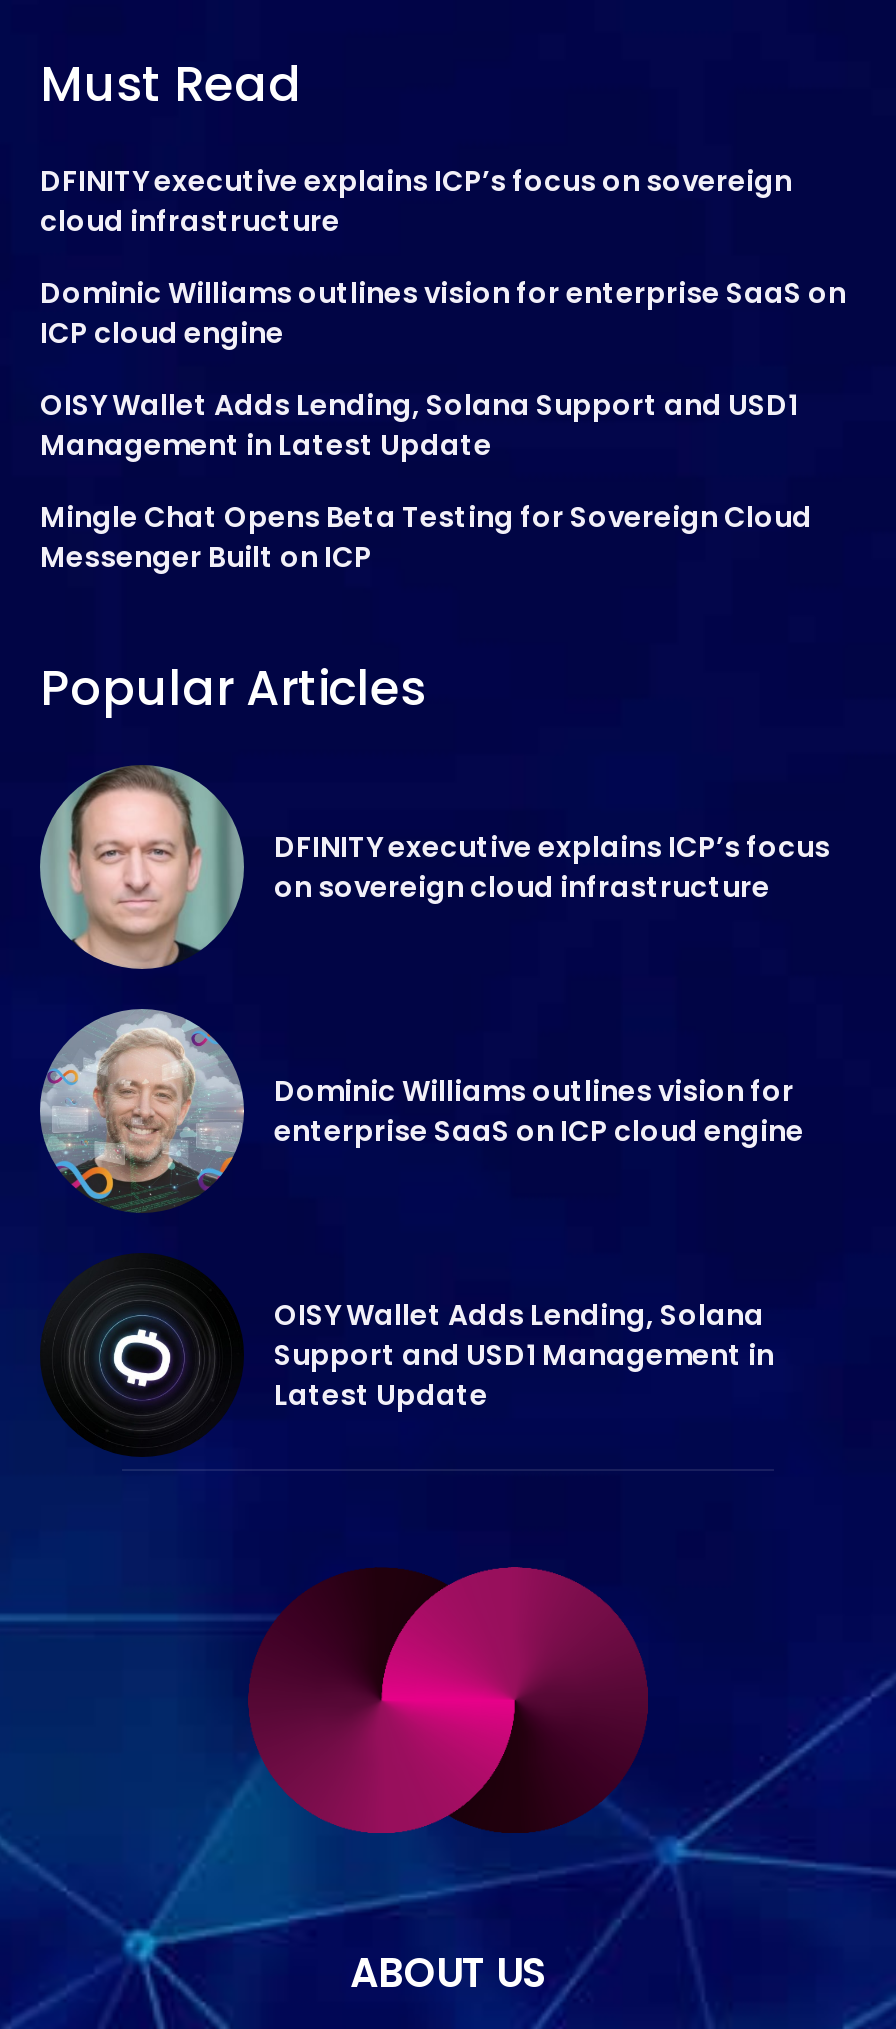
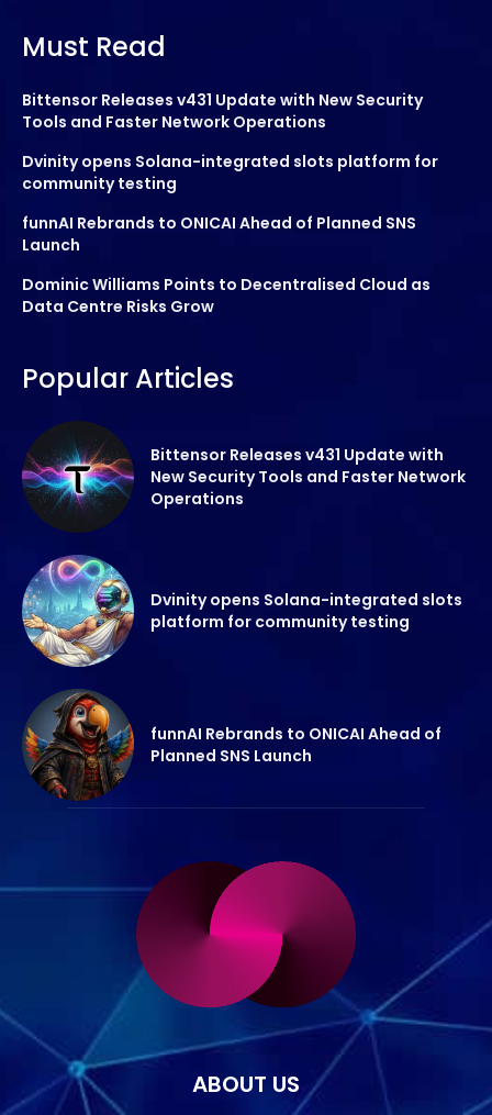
[40,161,792,241] DFINITY executive explains ICP’s focus on sovereign | cloud infrastructure -> [22,89,423,133] Bittensor Releases v431 Update with New Security | Tools and Faster Network Operations
[40,273,846,353] Dominic Williams outlines vision for enterprise SaaS on | ICP cloud engine -> [22,150,438,194] Dvinity opens Solana-integrated slots platform for | community testing
[40,385,798,465] OISY Wallet Adds Lending, Solana Support and USD1 | Management in Latest Update -> [22,212,416,256] funnAI Rebrands to ONICAI Ahead of Planned SNS | Launch
[40,497,812,577] Mingle Chat Opens Beta Testing for Sovereign Cloud | Messenger Built on ICP -> [22,273,431,317] Dominic Williams Points to Decentralised Cloud as | Data Centre Risks Grow
[38,765,830,971] [image] | DFINITY executive explains ICP’s focus | on sovereign cloud infrastructure -> [21,421,466,533] [image] | Bittensor Releases v431 Update with | New Security Tools and Faster Network | Operations
[38,1009,804,1213] [image] | Dominic Williams outlines vision for | enterprise SaaS on ICP cloud engine -> [21,555,462,668] [image] | Dvinity opens Solana-integrated slots | platform for community testing
[40,1253,774,1457] [image] | OISY Wallet Adds Lending, Solana | Support and USD1 Management in | Latest Update -> [23,689,441,801] [image] | funnAI Rebrands to ONICAI Ahead of | Planned SNS Launch

